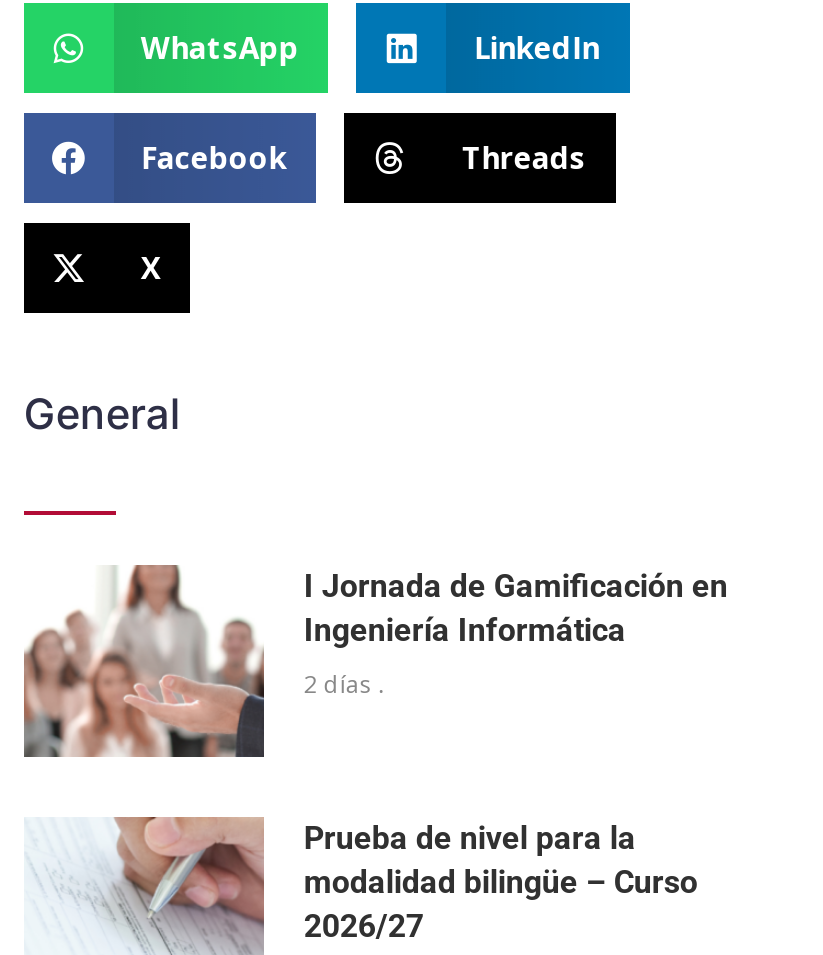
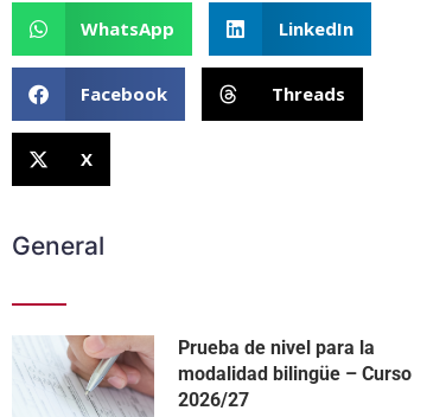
[22,567,728,759] [image] | I Jornada de Gamificación en | Ingeniería Informática | 2 días . -> none

